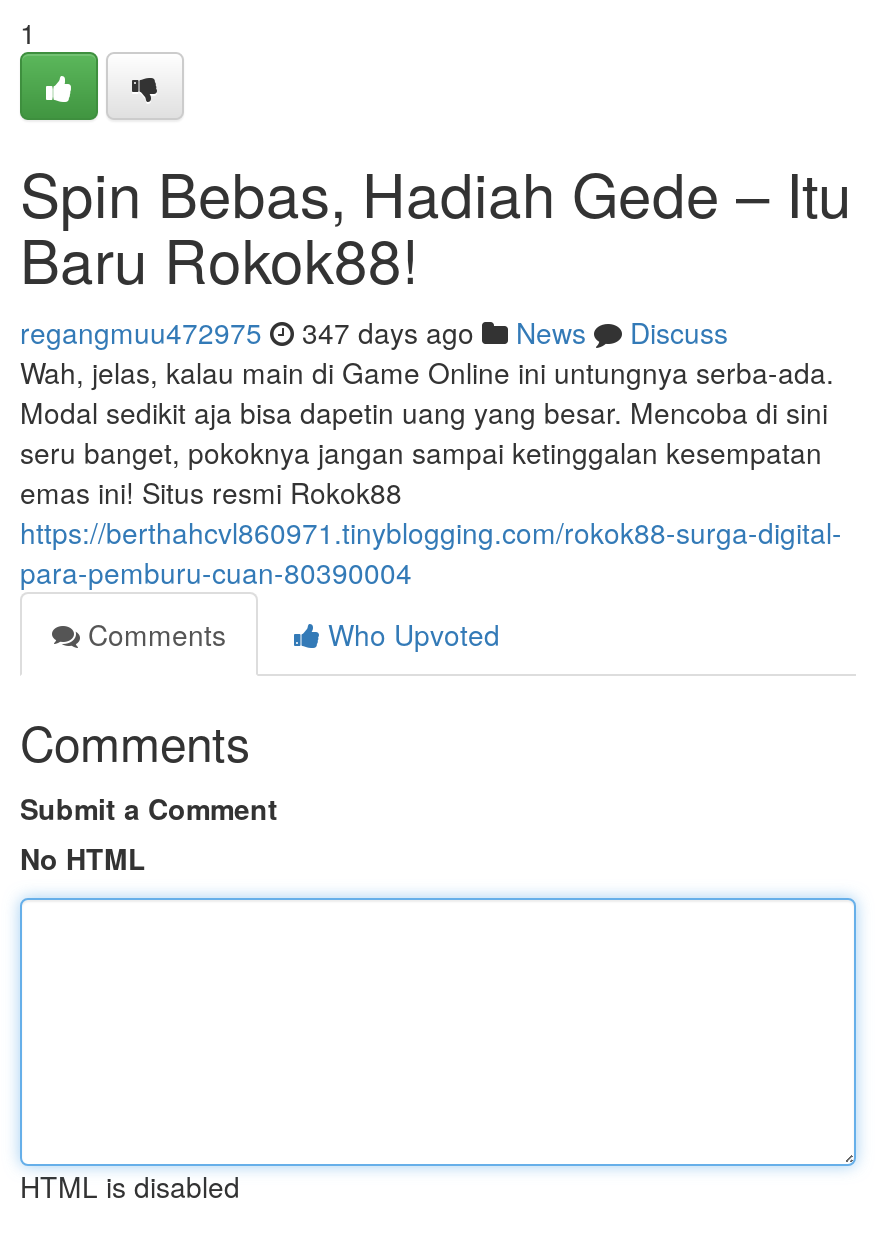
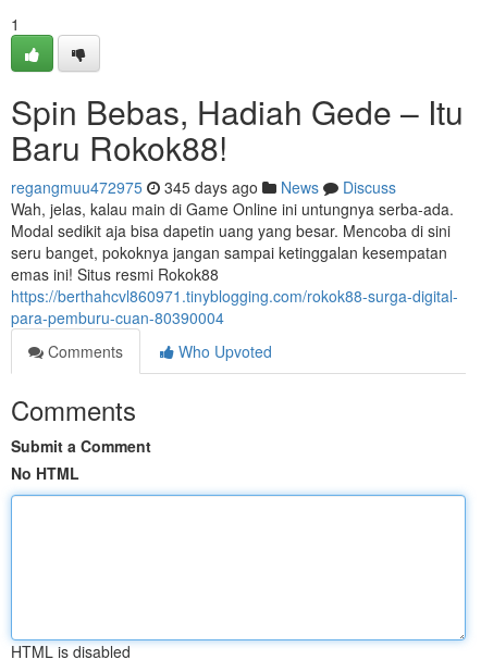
[20,312,728,352] regangmuu472975 347 days ago News Discuss -> [11,176,396,198] regangmuu472975 345 days ago News Discuss

